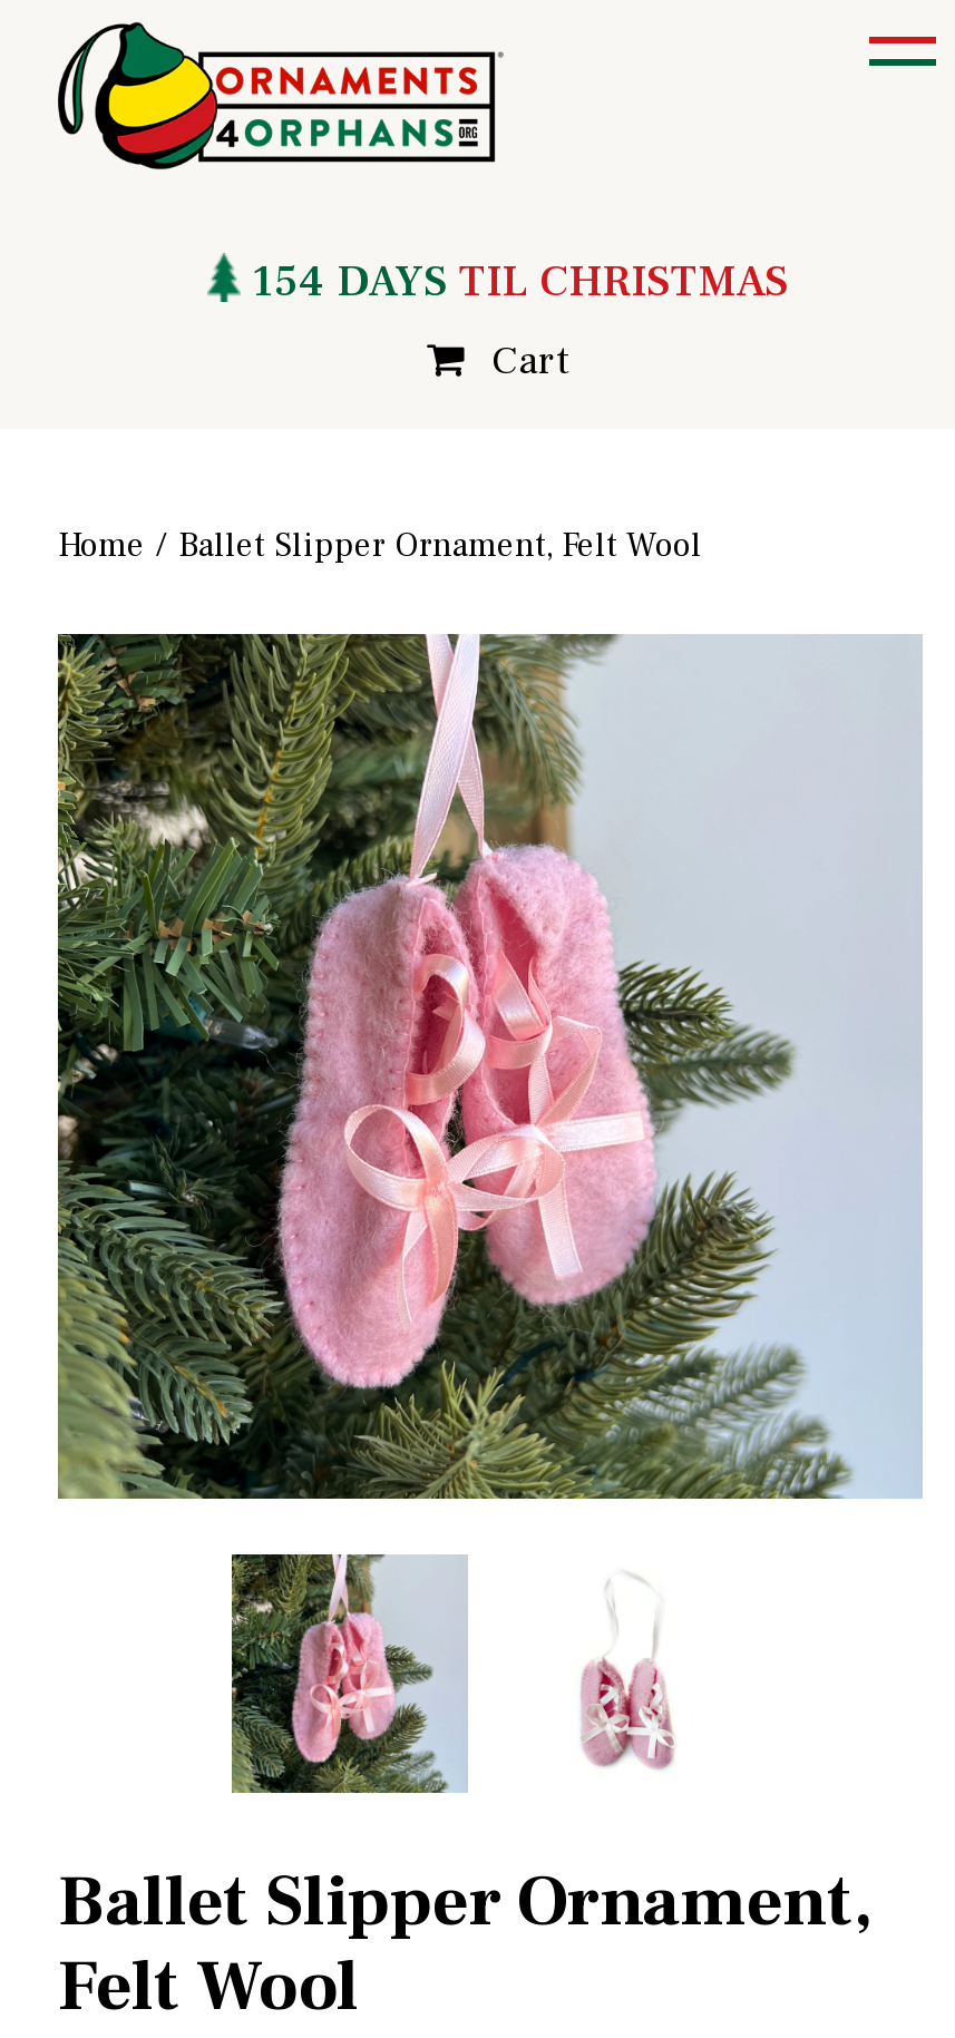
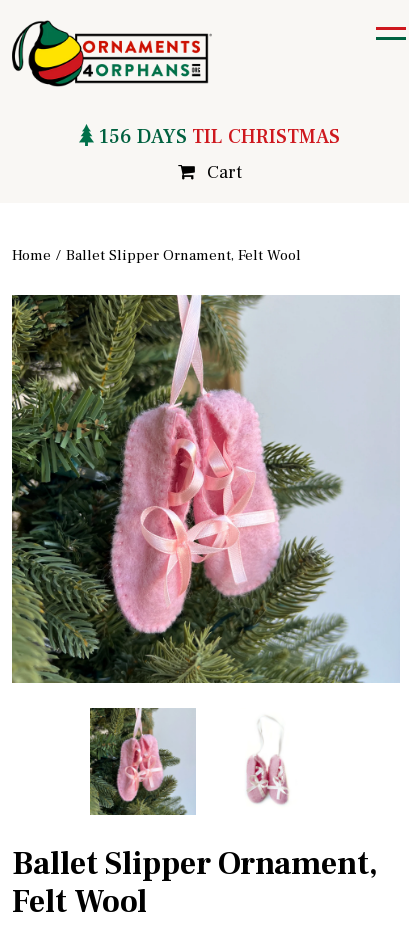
[252,254,789,312] 154 DAYS TIL CHRISTMAS -> [99,124,340,150] 156 DAYS TIL CHRISTMAS

